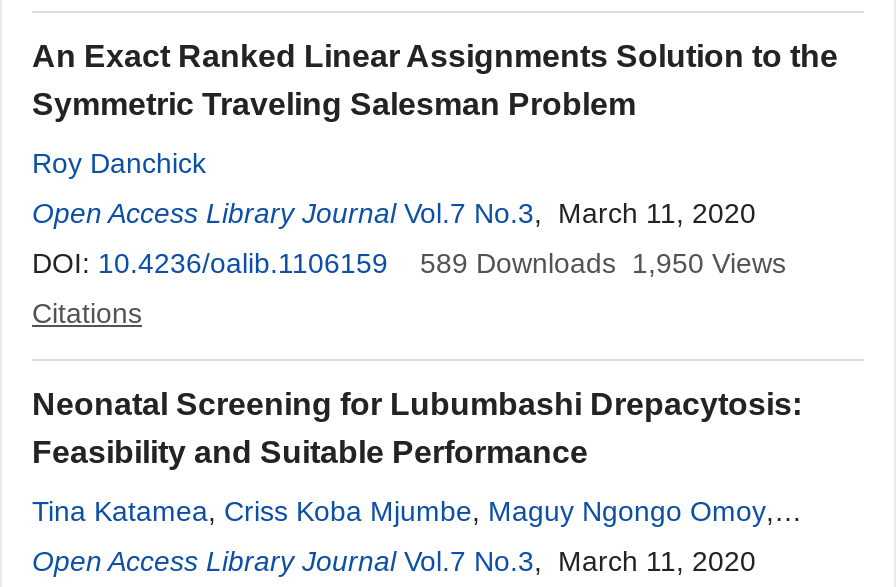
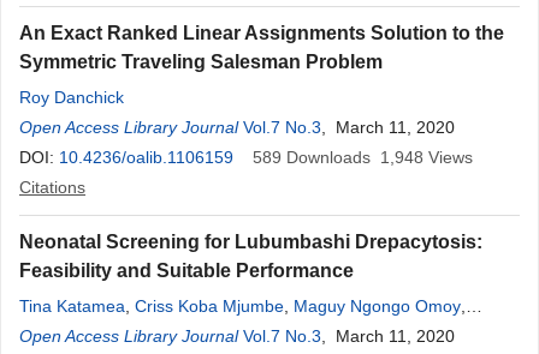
[420,247,786,279] 589 Downloads 1,950 Views -> [253,148,473,167] 589 Downloads 1,948 Views

